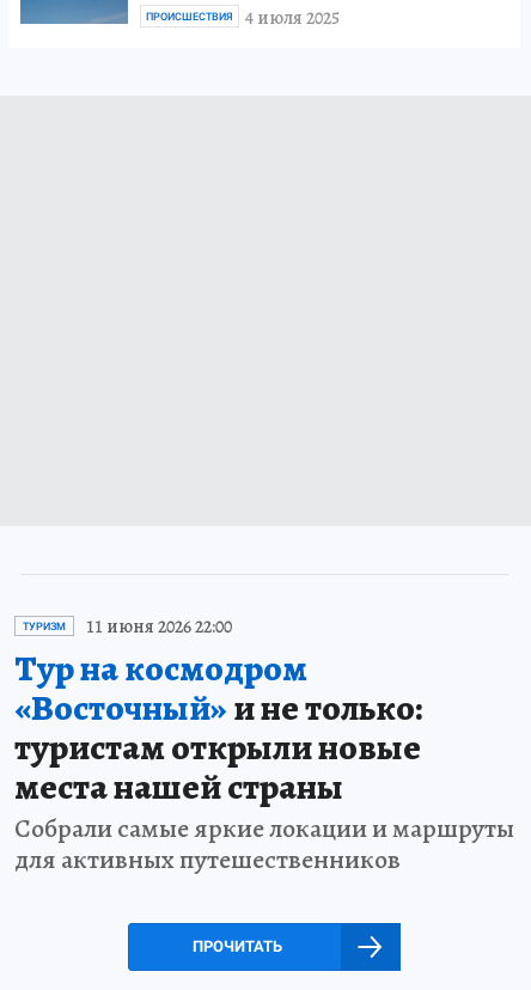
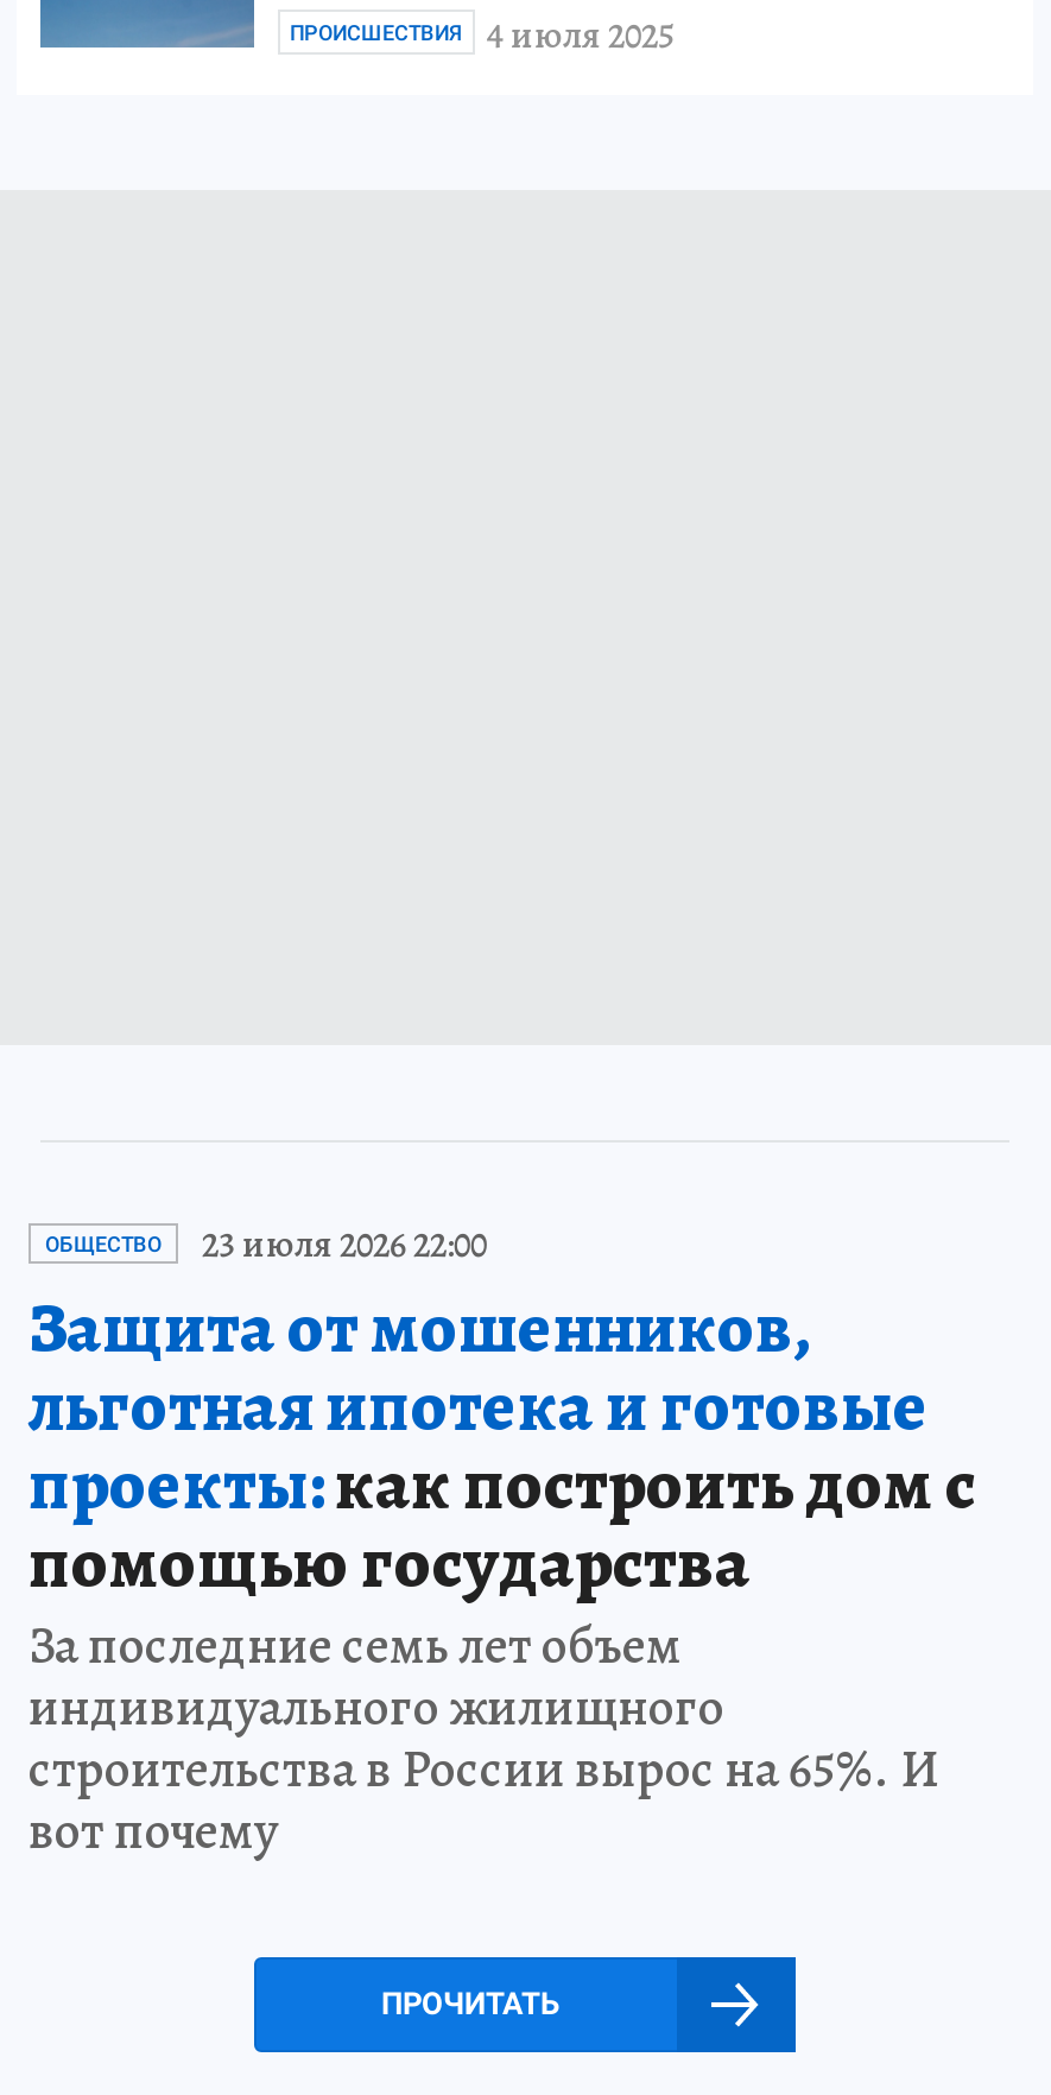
[14,613,514,877] ТУРИЗМ | 11 июня 2026 22:00 | Тур на космодром | «Восточный»и не только: | туристам открыли новые | места нашей страны | Собрали самые яркие локации и маршруты | для активных путешественников -> [29,1217,976,1866] ОБЩЕСТВО | 23 июля 2026 22:00 | Защита от мошенников, | льготная ипотека и готовые | проекты:как построить дом с | помощью государства | За последние семь лет объем | индивидуального жилищного | строительства в России вырос на 65%. И | вот почему

